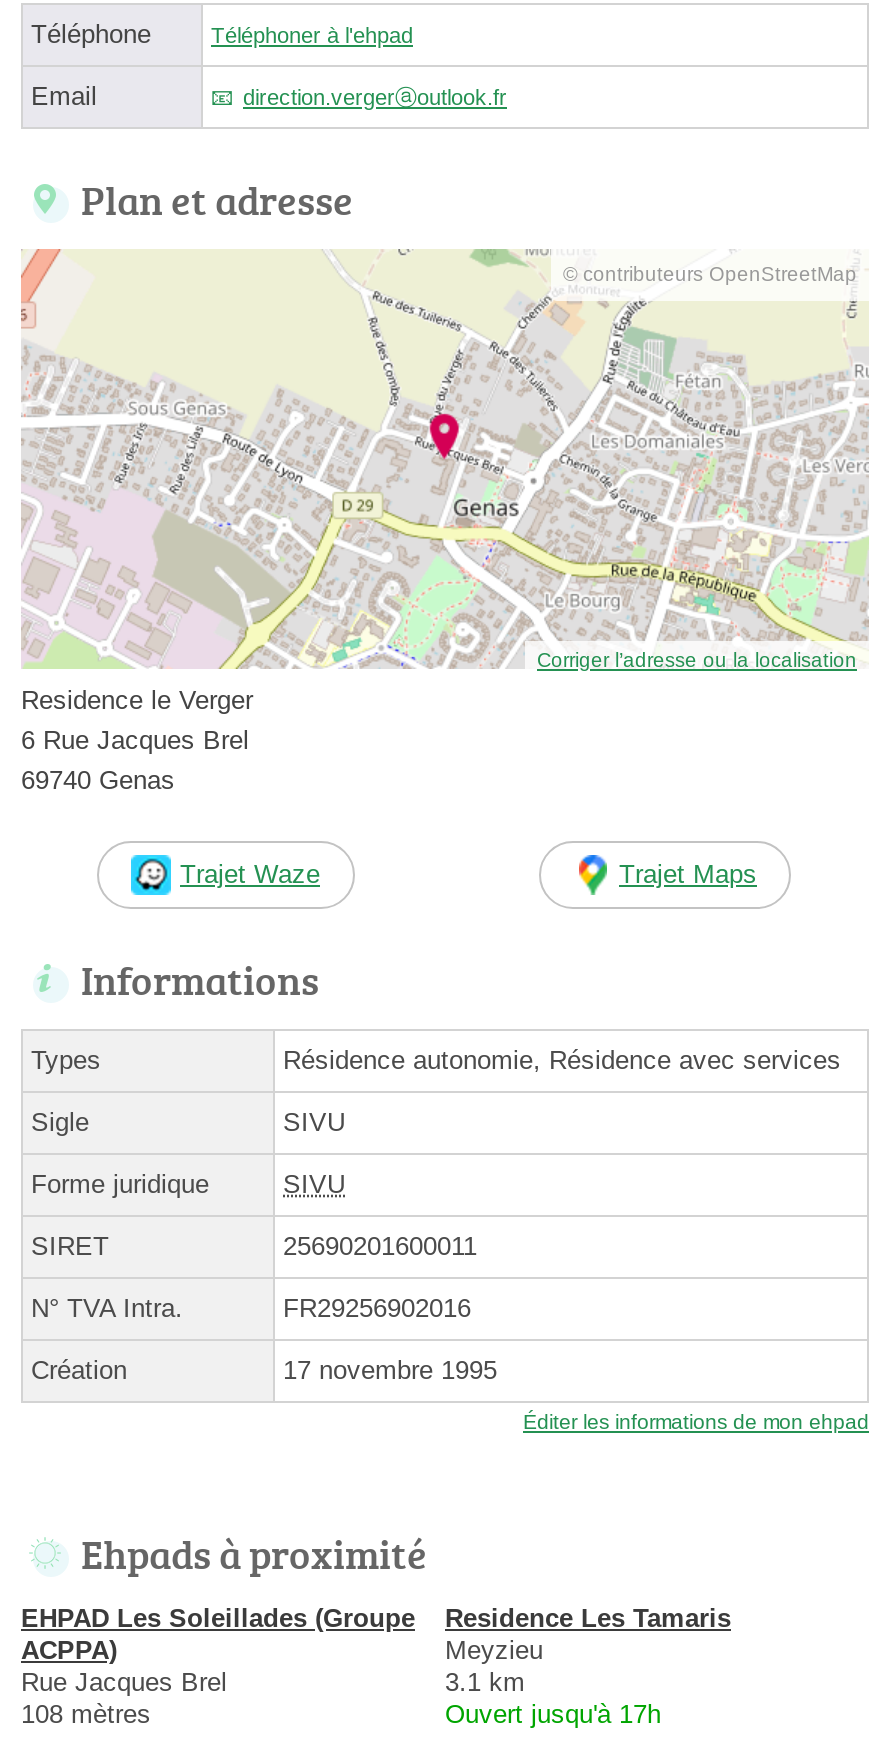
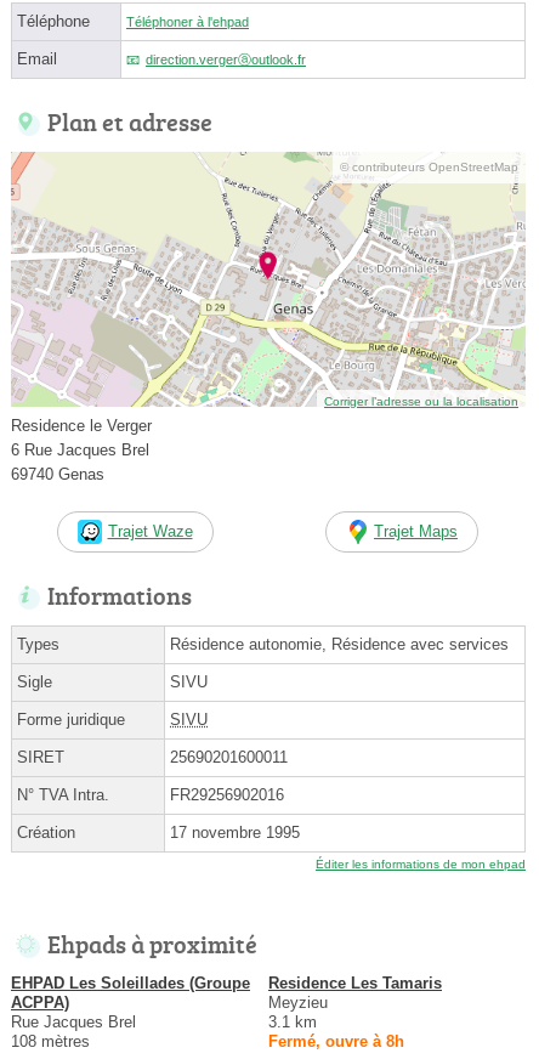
[445,1699,661,1729] Ouvert jusqu'à 17h -> [268,1033,404,1051] Fermé, ouvre à 8h

